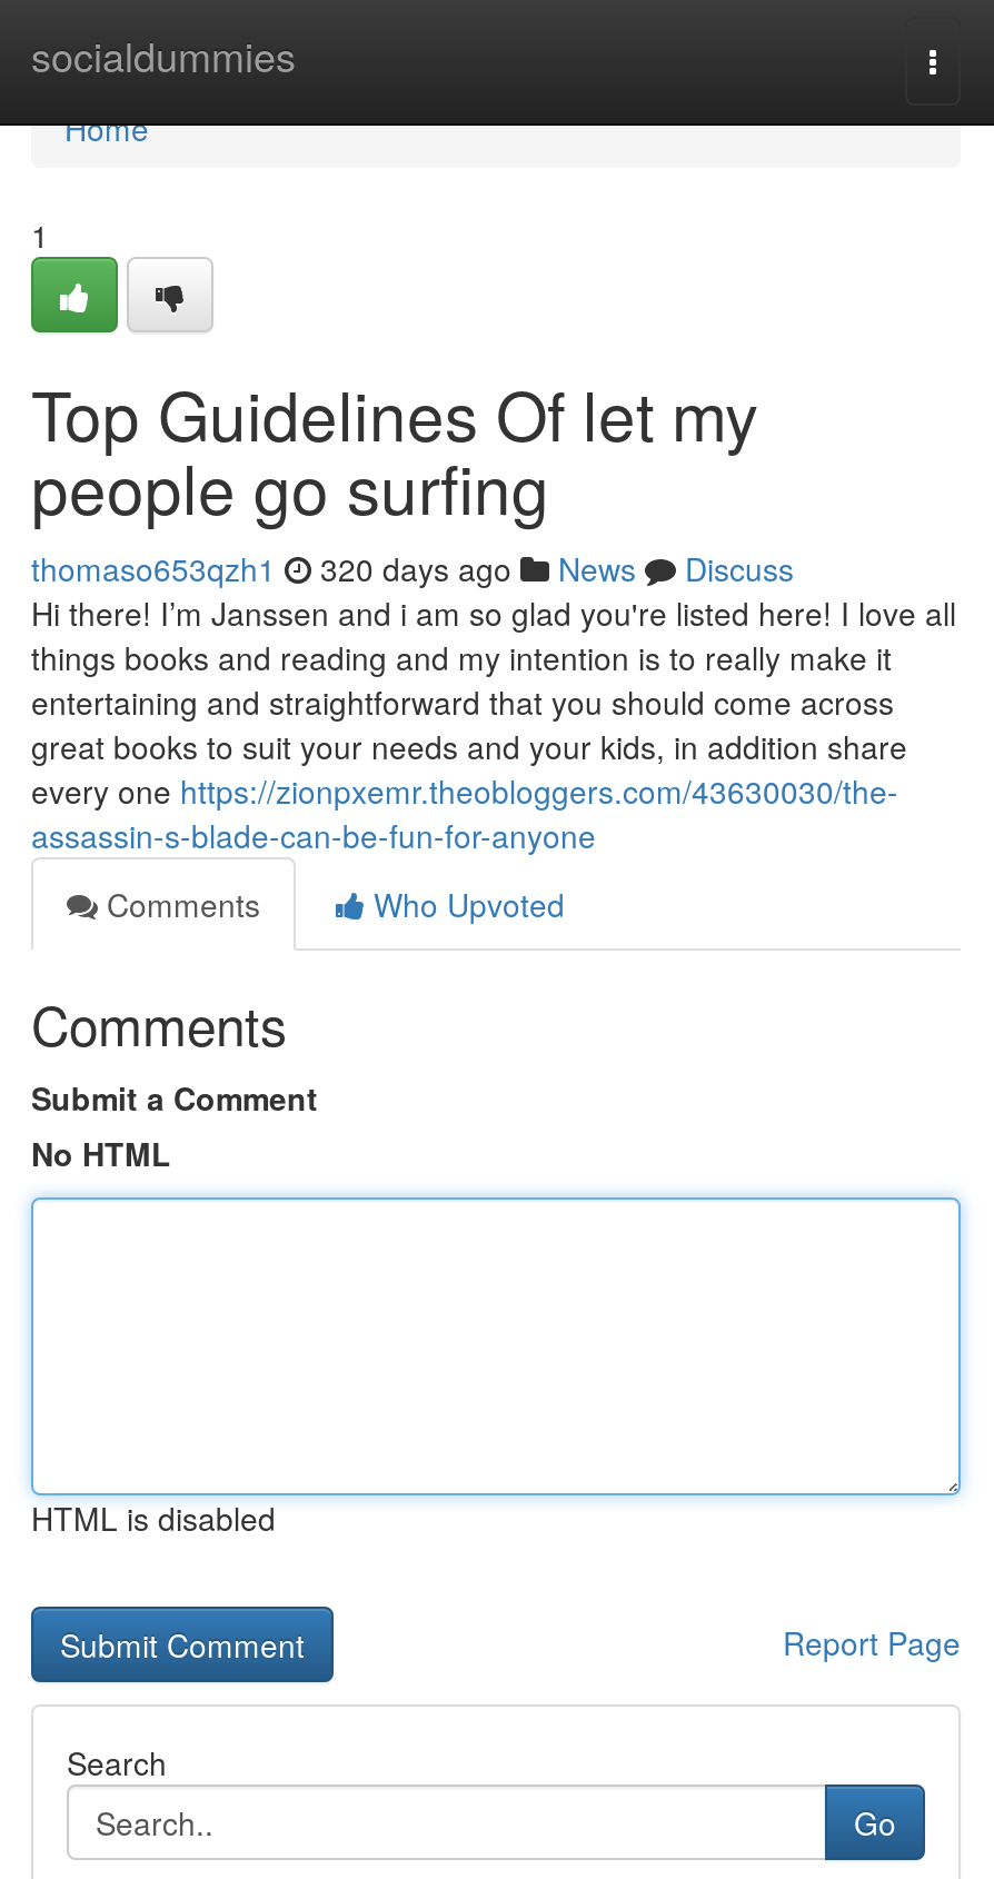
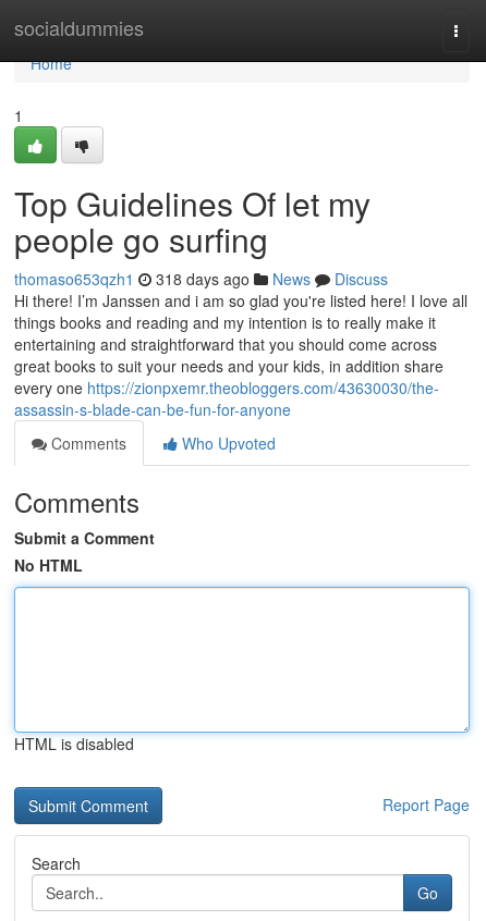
[31,546,794,590] thomaso653qzh1 320 days ago News Discuss -> [14,268,388,290] thomaso653qzh1 318 days ago News Discuss

